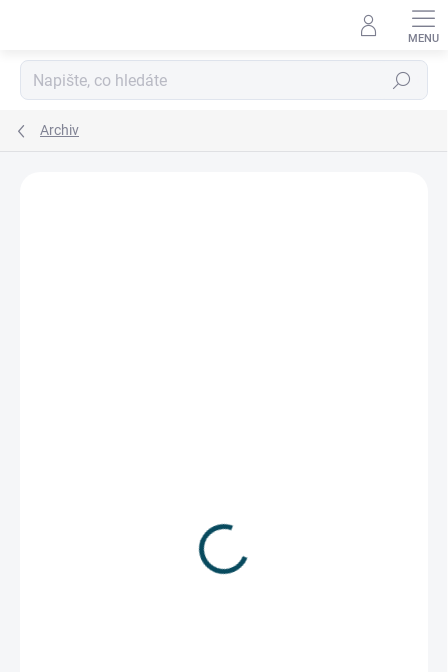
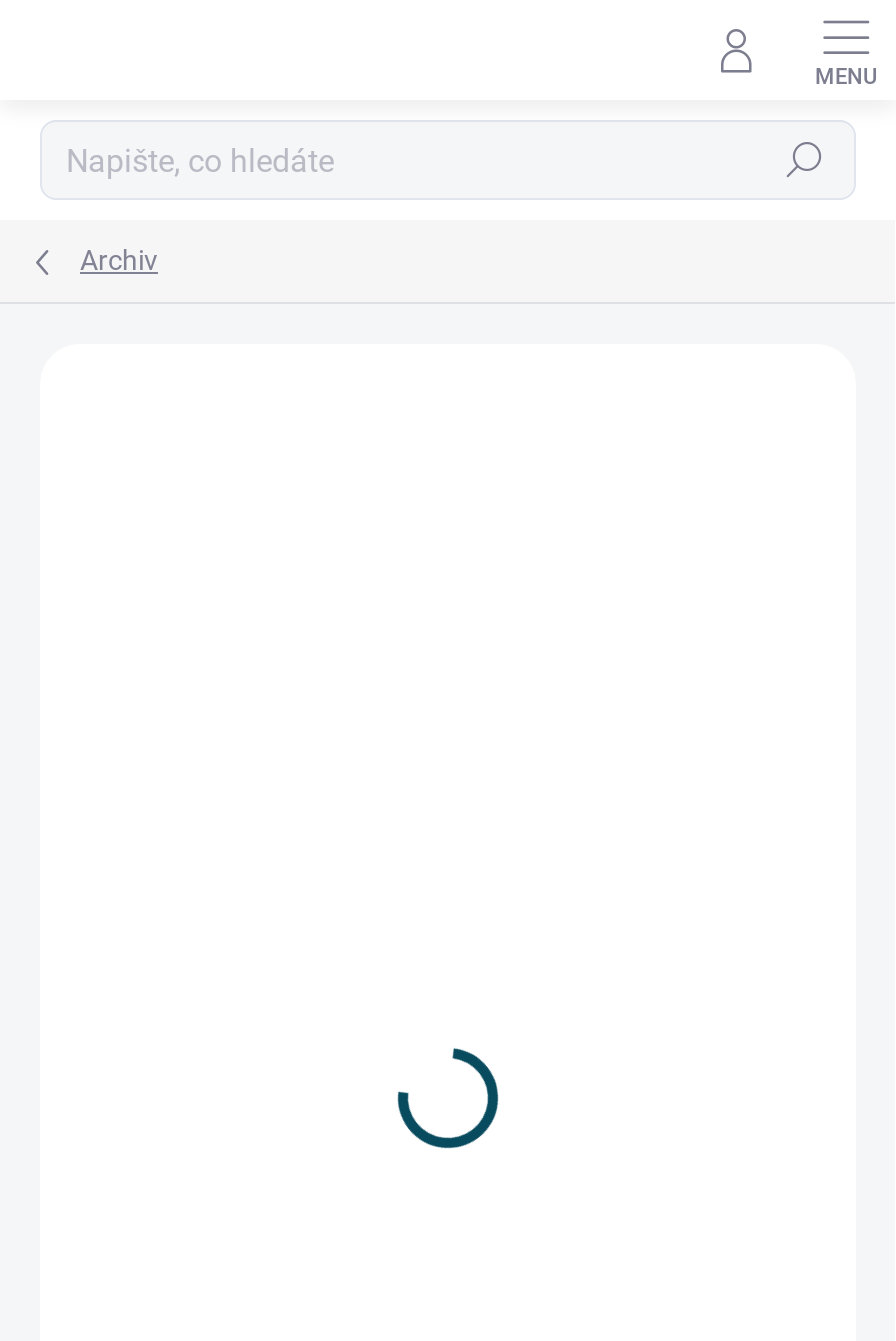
[198,522,250,573] [image] -> [396,1046,502,1146] [image]

